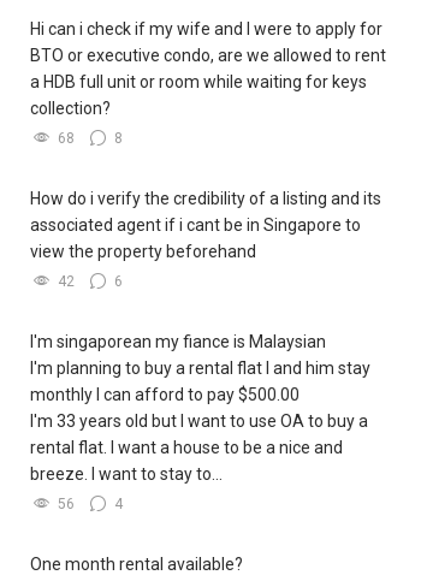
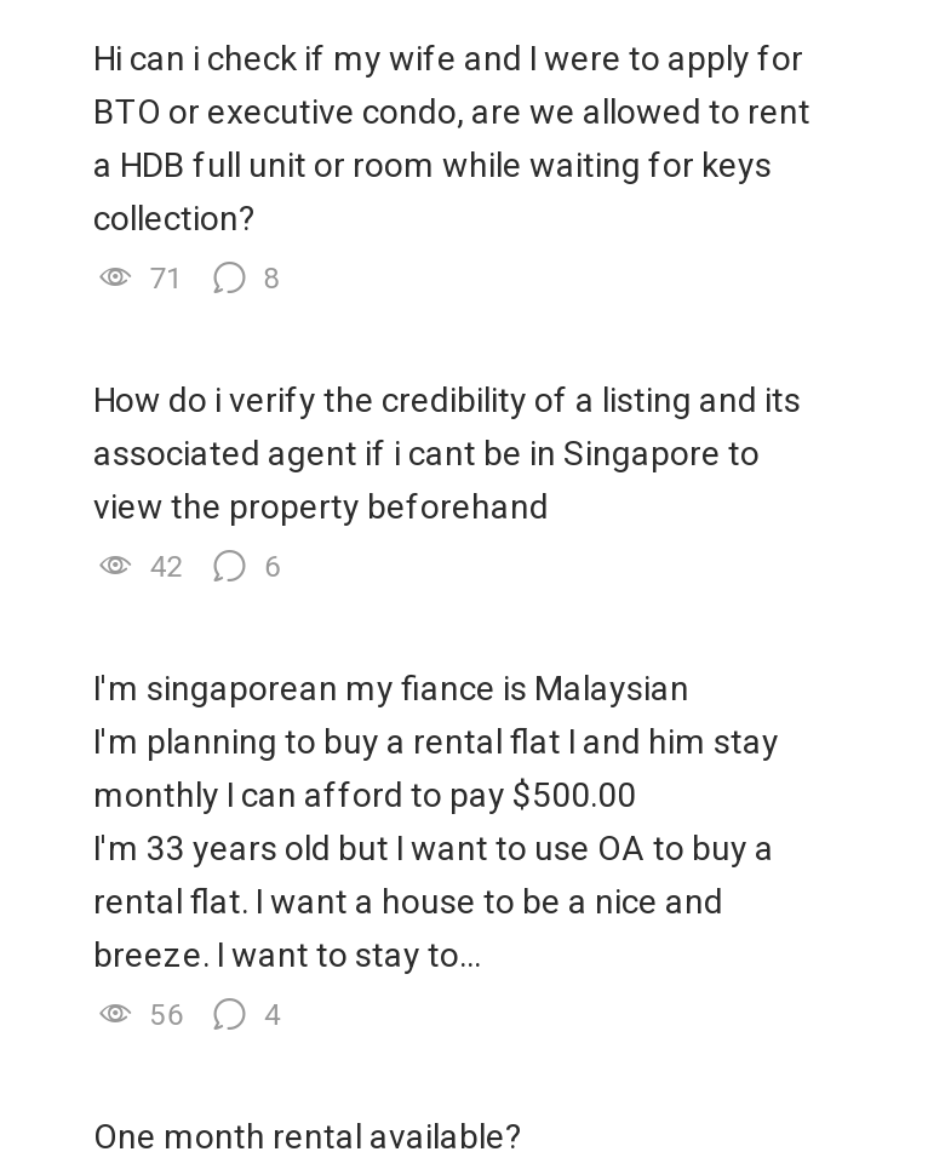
[58,130,75,147] 68 -> [149,261,183,295] 71

